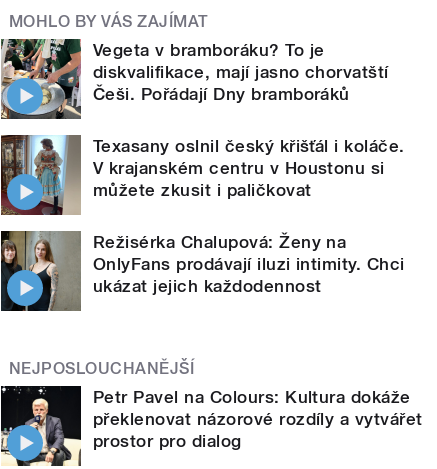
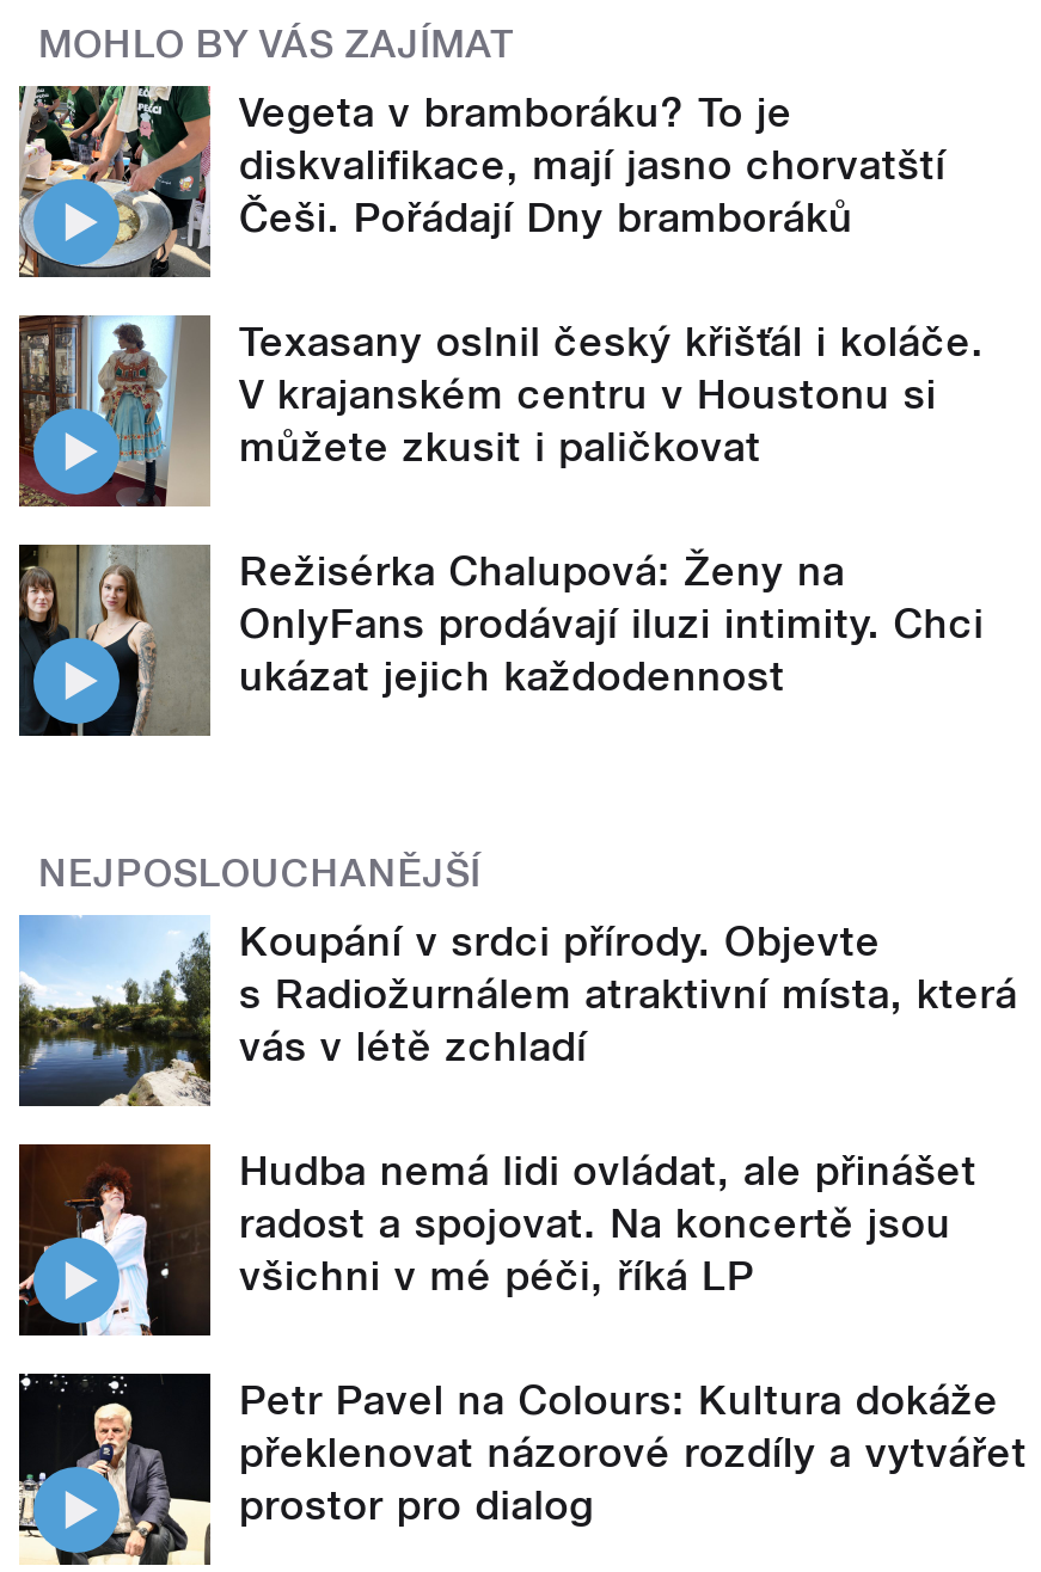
none -> [17,913,1018,1301] [image] | Koupání v srdci přírody. Objevte | s Radiožurnálem atraktivní místa, která | vás v létě zchladí | Hudba nemá lidi ovládat, ale přinášet | radost a spojovat. Na koncertě jsou | všichni v mé péči, říká LP
none -> [17,1142,213,1338] [image]

